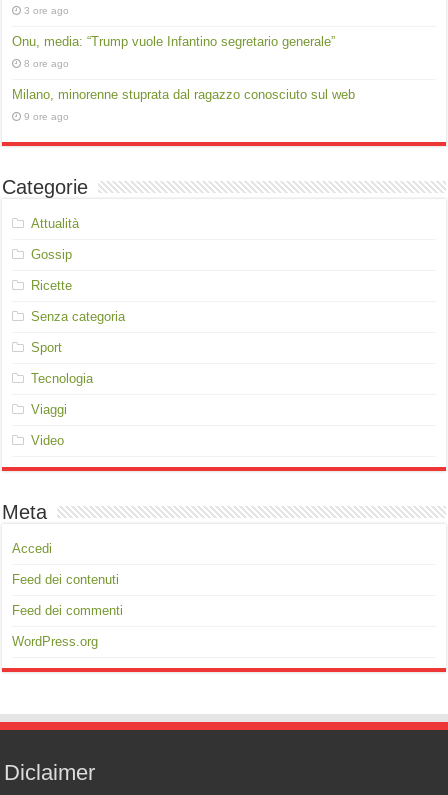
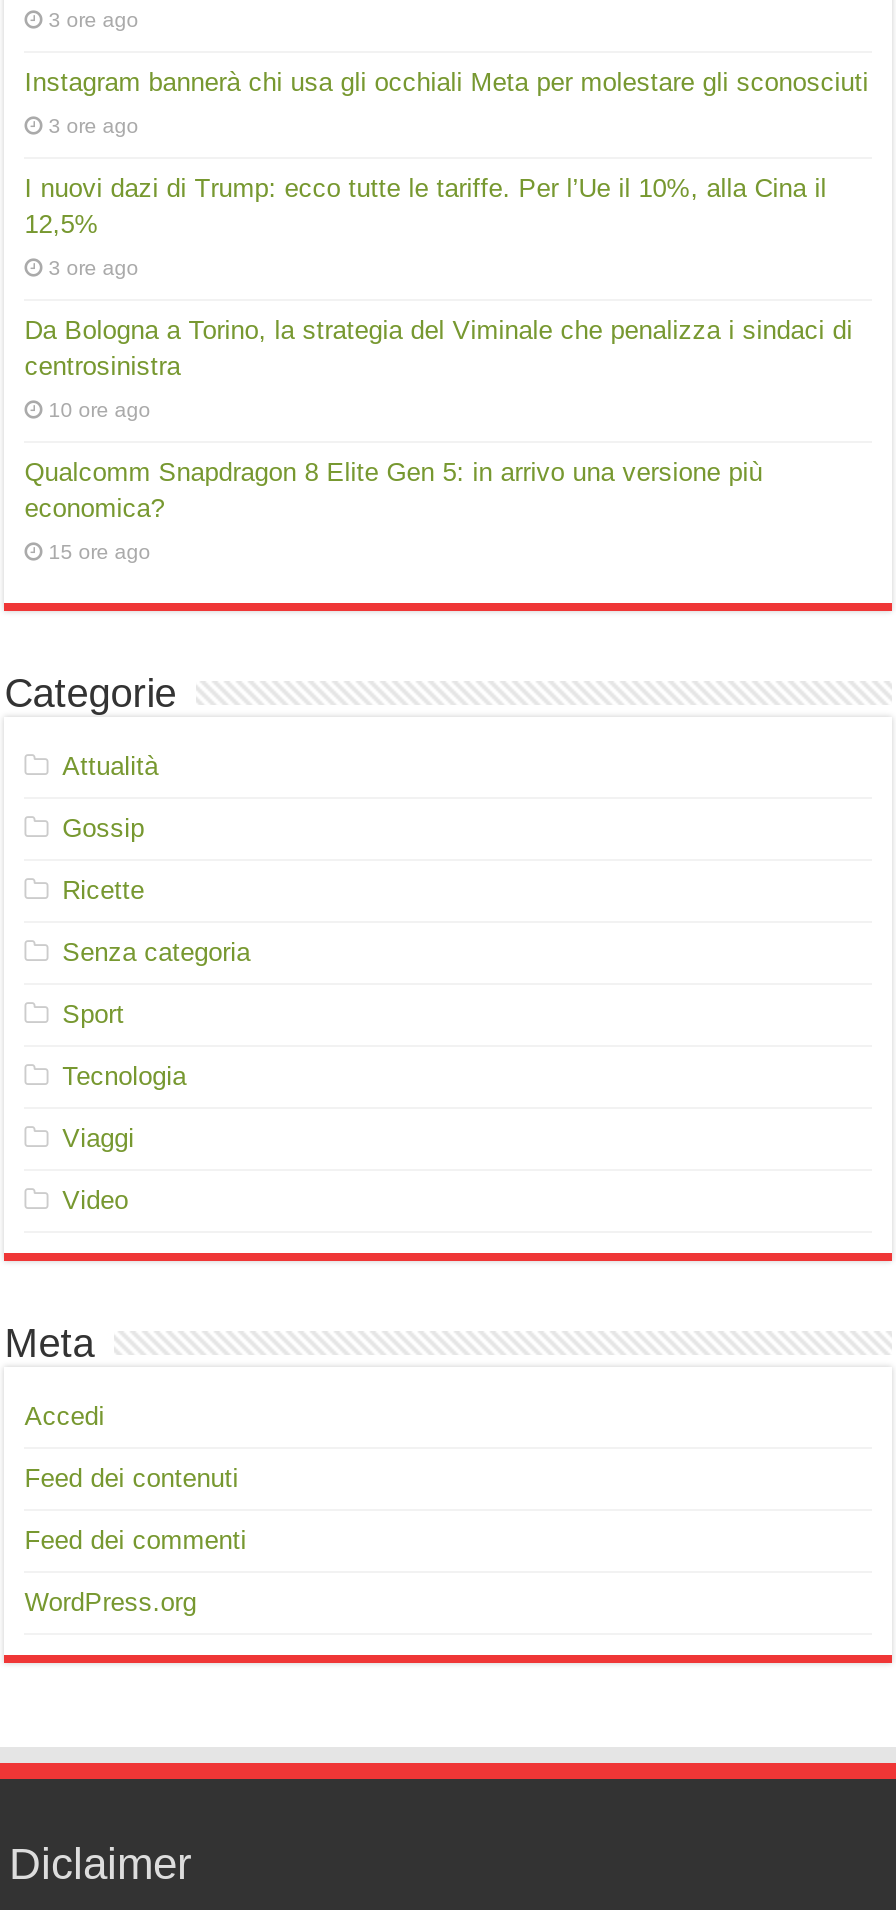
[12,34,355,122] Onu, media: “Trump vuole Infantino segretario generale” | 8 ore ago | Milano, minorenne stuprata dal ragazzo conosciuto sul web | 9 ore ago -> [24,67,868,563] Instagram bannerà chi usa gli occhiali Meta per molestare gli sconosciuti | 3 ore ago | I nuovi dazi di Trump: ecco tutte le tariffe. Per l’Ue il 10%, alla Cina il | 12,5% | 3 ore ago | Da Bologna a Torino, la strategia del Viminale che penalizza i sindaci di | centrosinistra | 10 ore ago | Qualcomm Snapdragon 8 Elite Gen 5: in arrivo una versione più | economica? | 15 ore ago

